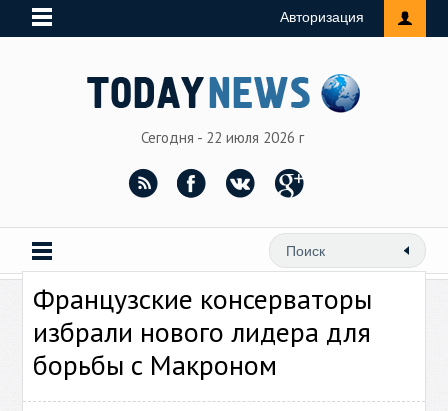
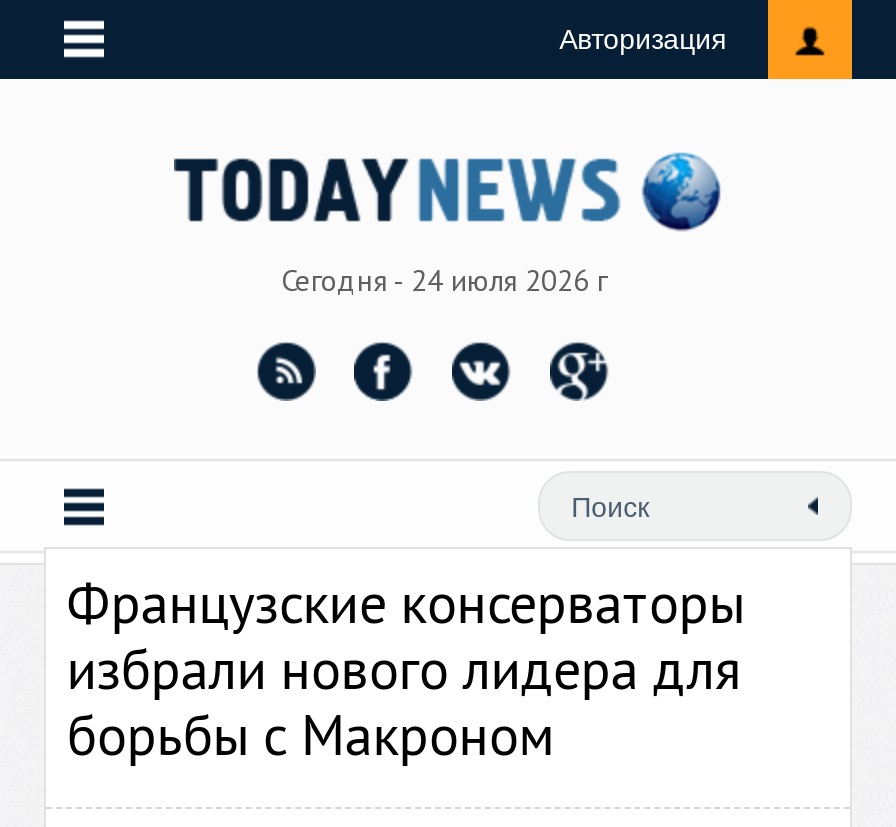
[140,128,307,147] Сегодня - 22 июля 2026 г -> [281,261,615,299] Сегодня - 24 июля 2026 г

